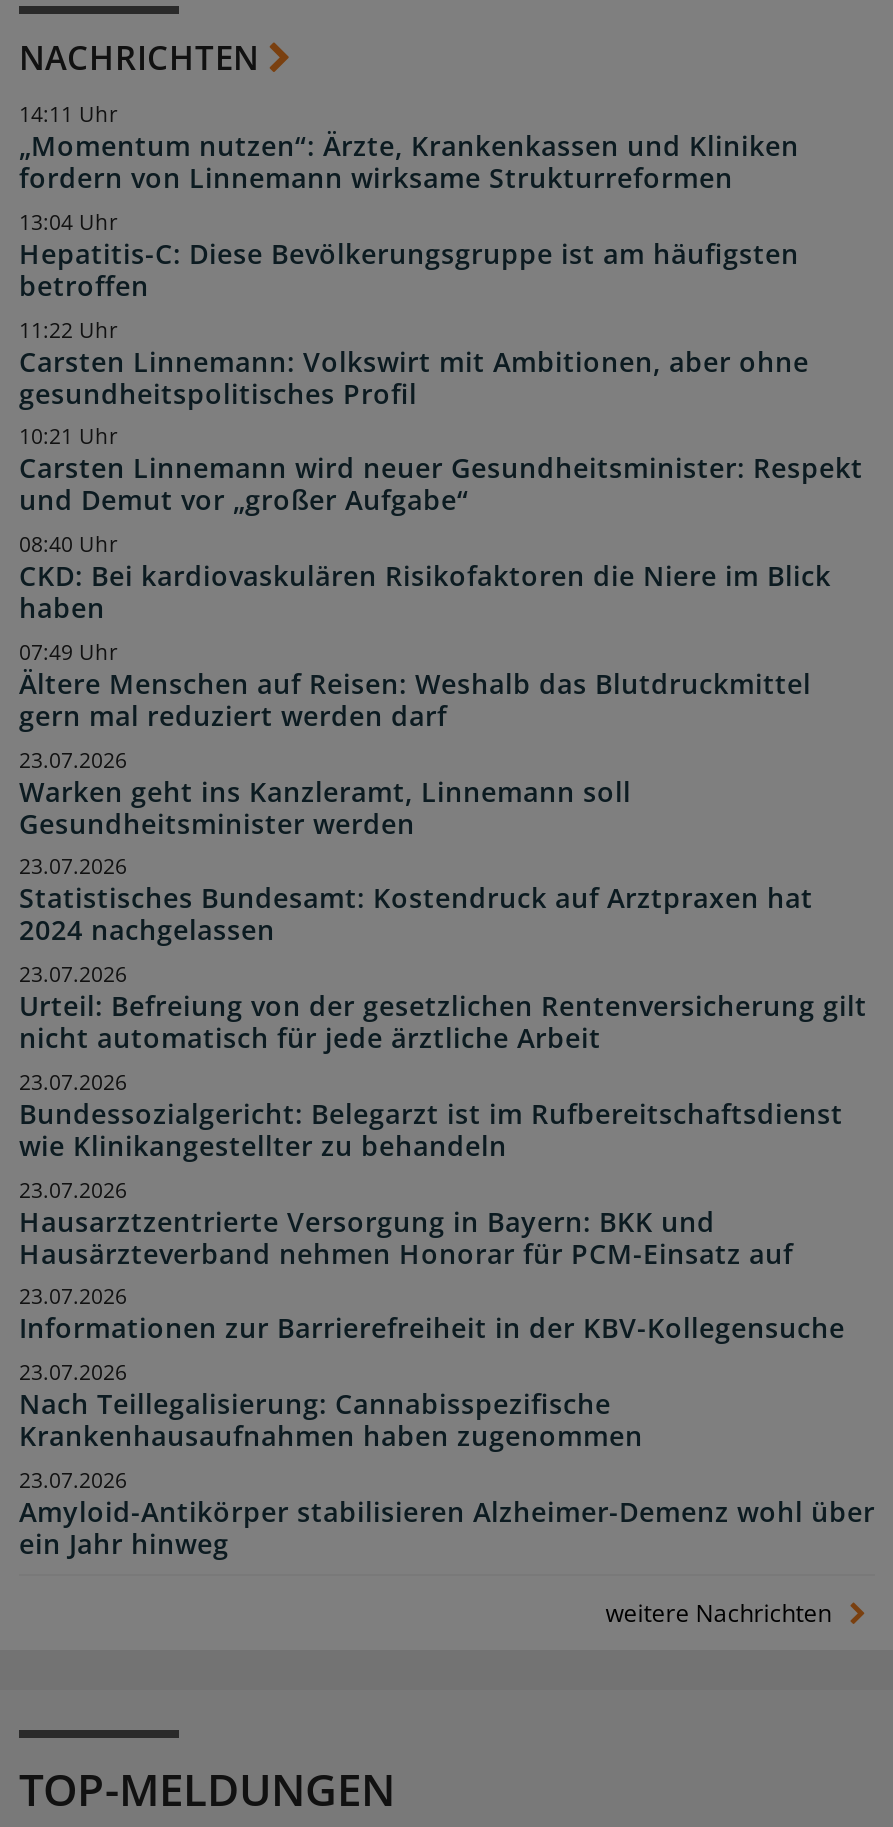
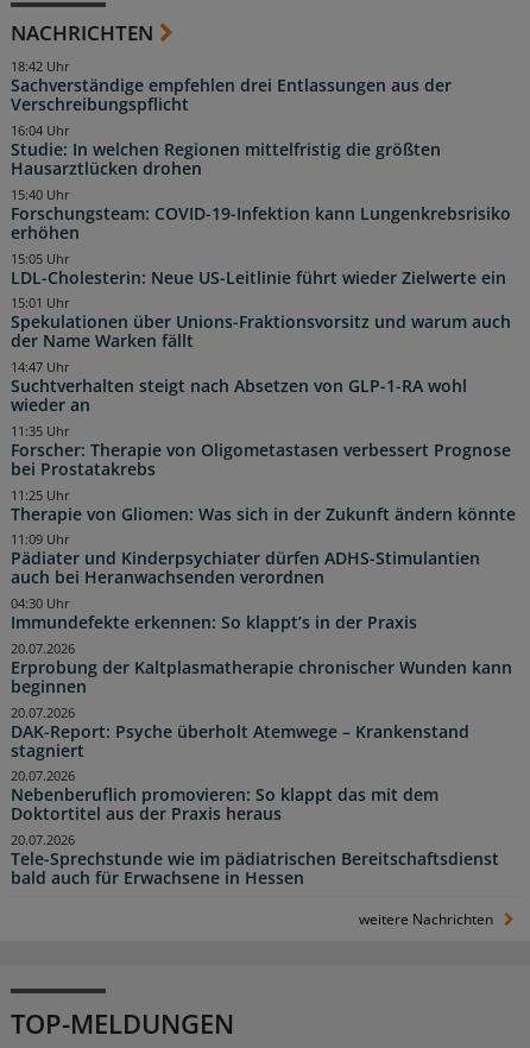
[19,101,119,129] 14:11 Uhr -> [11,59,70,75] 18:42 Uhr
[19,129,799,197] „Momentum nutzen“: Ärzte, Krankenkassen und Kliniken | fordern von Linnemann wirksame Strukturreformen -> [11,75,452,116] Sachverständige empfehlen drei Entlassungen aus der | Verschreibungspflicht
[19,208,119,236] 13:04 Uhr -> [11,123,70,139] 16:04 Uhr
[19,236,799,304] Hepatitis-C: Diese Bevölkerungsgruppe ist am häufigsten | betroffen -> [11,139,441,180] Studie: In welchen Regionen mittelfristig die größten | Hausarztlücken drohen
[19,316,119,344] 11:22 Uhr -> [11,186,70,203] 15:40 Uhr
[19,344,809,412] Carsten Linnemann: Volkswirt mit Ambitionen, aber ohne | gesundheitspolitisches Profil -> [11,203,511,243] Forschungsteam: COVID-19-Infektion kann Lungenkrebsrisiko | erhöhen
[19,423,119,451] 10:21 Uhr -> [11,250,70,267] 15:05 Uhr
[19,451,863,519] Carsten Linnemann wird neuer Gesundheitsminister: Respekt | und Demut vor „großer Aufgabe“ -> [11,267,506,288] LDL-Cholesterin: Neue US-Leitlinie führt wieder Zielwerte ein
[19,531,119,559] 08:40 Uhr -> [11,295,70,312] 15:01 Uhr
[19,559,831,627] CKD: Bei kardiovaskulären Risikofaktoren die Niere im Blick | haben -> [11,312,511,352] Spekulationen über Unions-Fraktionsvorsitz und warum auch | der Name Warken fällt
[19,638,119,666] 07:49 Uhr -> [11,359,70,376] 14:47 Uhr
[19,666,811,734] Ältere Menschen auf Reisen: Weshalb das Blutdruckmittel | gern mal reduziert werden darf -> [11,376,467,416] Suchtverhalten steigt nach Absetzen von GLP-1-RA wohl | wieder an
[19,746,127,774] 23.07.2026 -> [11,423,70,439] 11:35 Uhr
[19,774,631,842] Warken geht ins Kanzleramt, Linnemann soll | Gesundheitsminister werden -> [11,439,511,480] Forscher: Therapie von Oligometastasen verbessert Prognose | bei Prostatakrebs
[19,853,127,881] 23.07.2026 -> [11,487,70,503] 11:25 Uhr
[19,881,813,949] Statistisches Bundesamt: Kostendruck auf Arztpraxen hat | 2024 nachgelassen -> [11,503,516,525] Therapie von Gliomen: Was sich in der Zukunft ändern könnte
[19,961,127,989] 23.07.2026 -> [11,531,70,548] 11:09 Uhr
[19,989,867,1057] Urteil: Befreiung von der gesetzlichen Rentenversicherung gilt | nicht automatisch für jede ärztliche Arbeit -> [11,548,480,589] Pädiater und Kinderpsychiater dürfen ADHS-Stimulantien | auch bei Heranwachsenden verordnen
[19,1068,127,1096] 23.07.2026 -> [11,595,70,612] 04:30 Uhr
[19,1096,843,1164] Bundessozialgericht: Belegarzt ist im Rufbereitschaftsdienst | wie Klinikangestellter zu behandeln -> [11,612,417,633] Immundefekte erkennen: So klappt’s in der Praxis
[19,1176,127,1204] 23.07.2026 -> [11,640,75,657] 20.07.2026
[19,1204,793,1272] Hausarztzentrierte Versorgung in Bayern: BKK und | Hausärzteverband nehmen Honorar für PCM-Einsatz auf -> [11,657,512,697] Erprobung der Kaltplasmatherapie chronischer Wunden kann | beginnen
[19,1283,127,1311] 23.07.2026 -> [11,704,75,721] 20.07.2026
[19,1311,845,1347] Informationen zur Barrierefreiheit in der KBV-Kollegensuche -> [11,721,469,761] DAK-Report: Psyche überholt Atemwege – Krankenstand | stagniert
[19,1359,127,1387] 23.07.2026 -> [11,768,75,785] 20.07.2026
[19,1387,643,1455] Nach Teillegalisierung: Cannabisspezifische | Krankenhausaufnahmen haben zugenommen -> [11,785,438,825] Nebenberuflich promovieren: So klappt das mit dem | Doktortitel aus der Praxis heraus
[19,1466,127,1494] 23.07.2026 -> [11,832,75,848] 20.07.2026
[19,1494,875,1562] Amyloid-Antikörper stabilisieren Alzheimer-Demenz wohl über | ein Jahr hinweg -> [11,848,499,889] Tele-Sprechstunde wie im pädiatrischen Bereitschaftsdienst | bald auch für Erwachsene in Hessen

